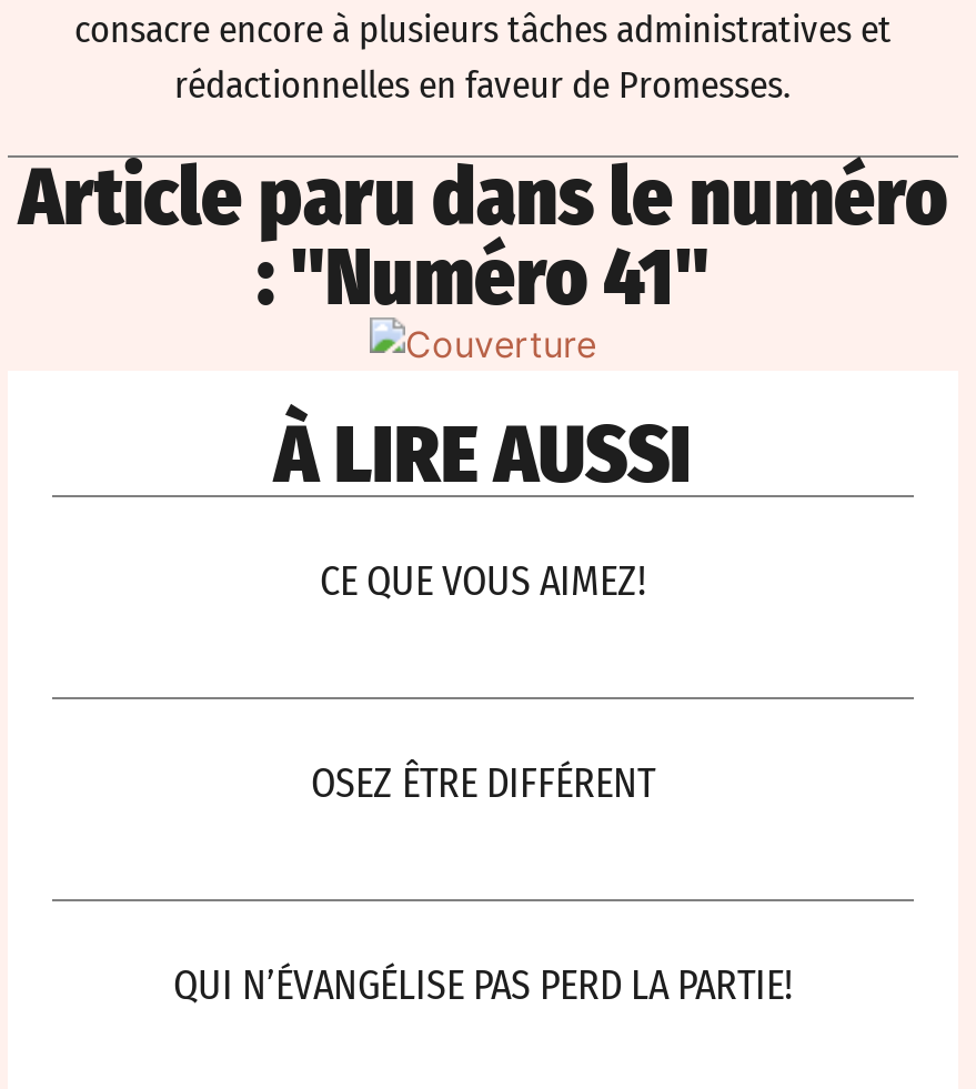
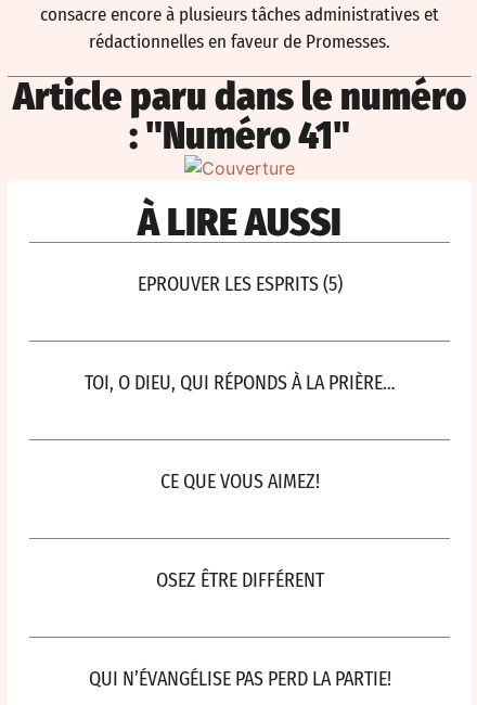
none -> [84,371,395,395] TOI, O DIEU, QUI RÉPONDS À LA PRIÈRE…
none -> [137,272,342,296] EPROUVER LES ESPRITS (5)

